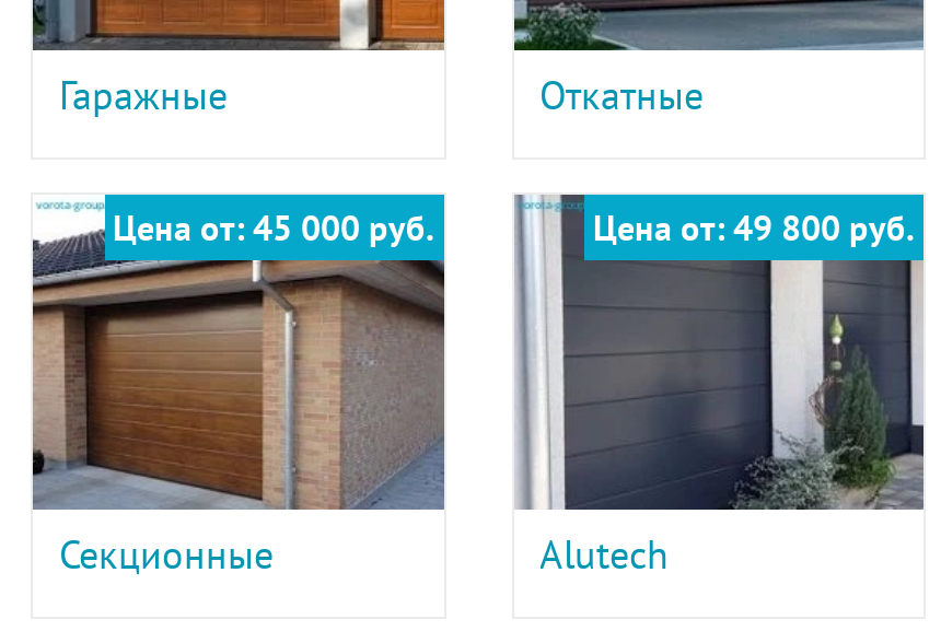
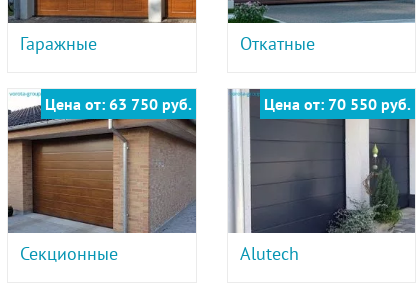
[113,206,434,250] Цена от: 45 000 руб. -> [44,94,191,114] Цена от: 63 750 руб.
[593,206,915,250] Цена от: 49 800 руб. -> [264,94,411,114] Цена от: 70 550 руб.

